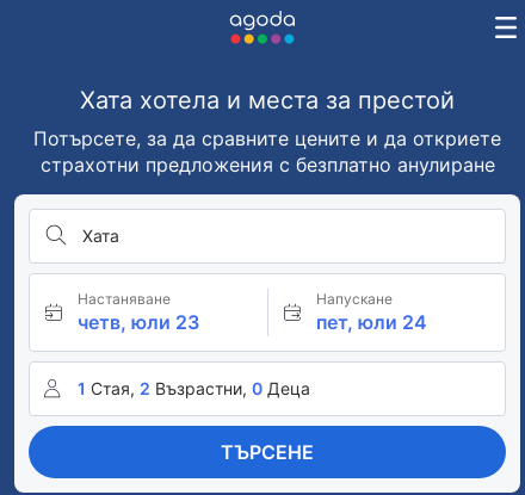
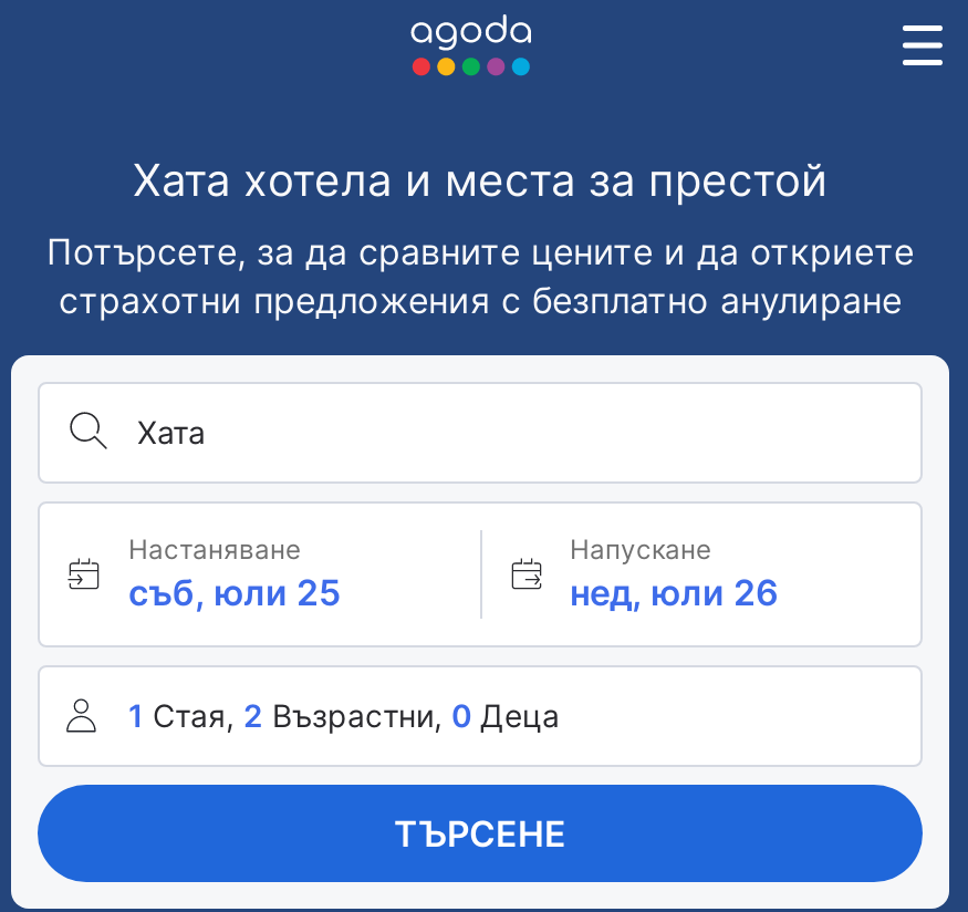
[78,310,199,334] четв, юли 23 -> [128,570,341,614] съб, юли 25
[316,310,427,334] пет, юли 24 -> [570,570,778,614] нед, юли 26

